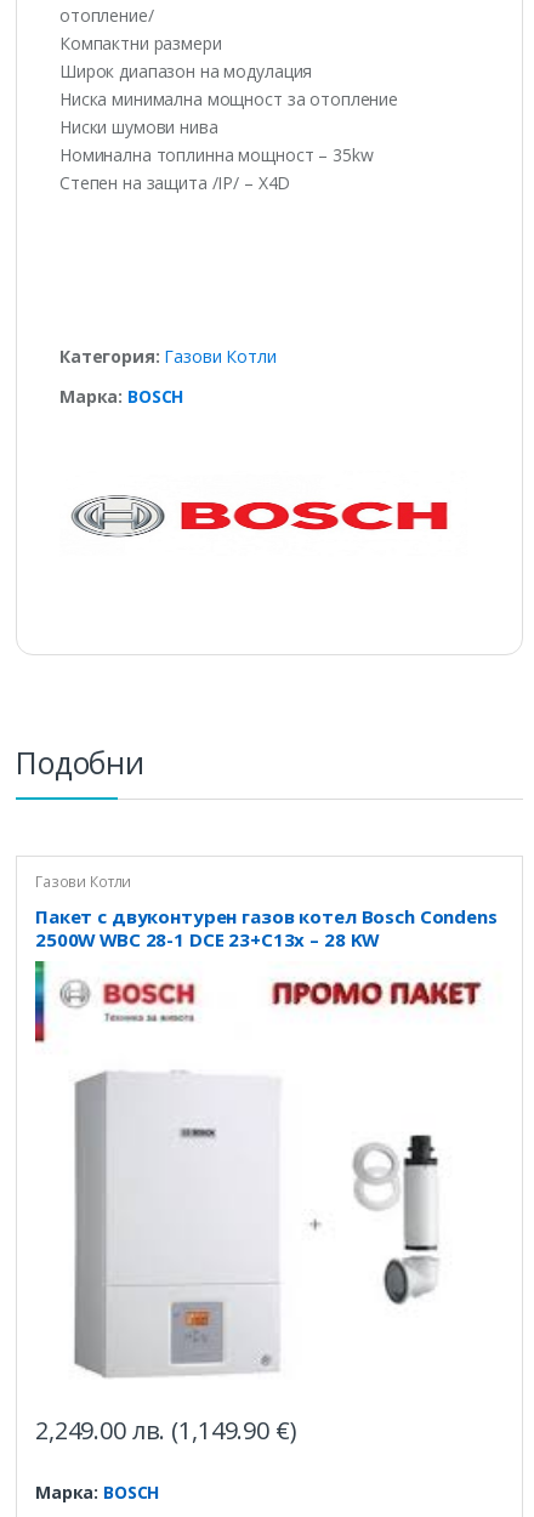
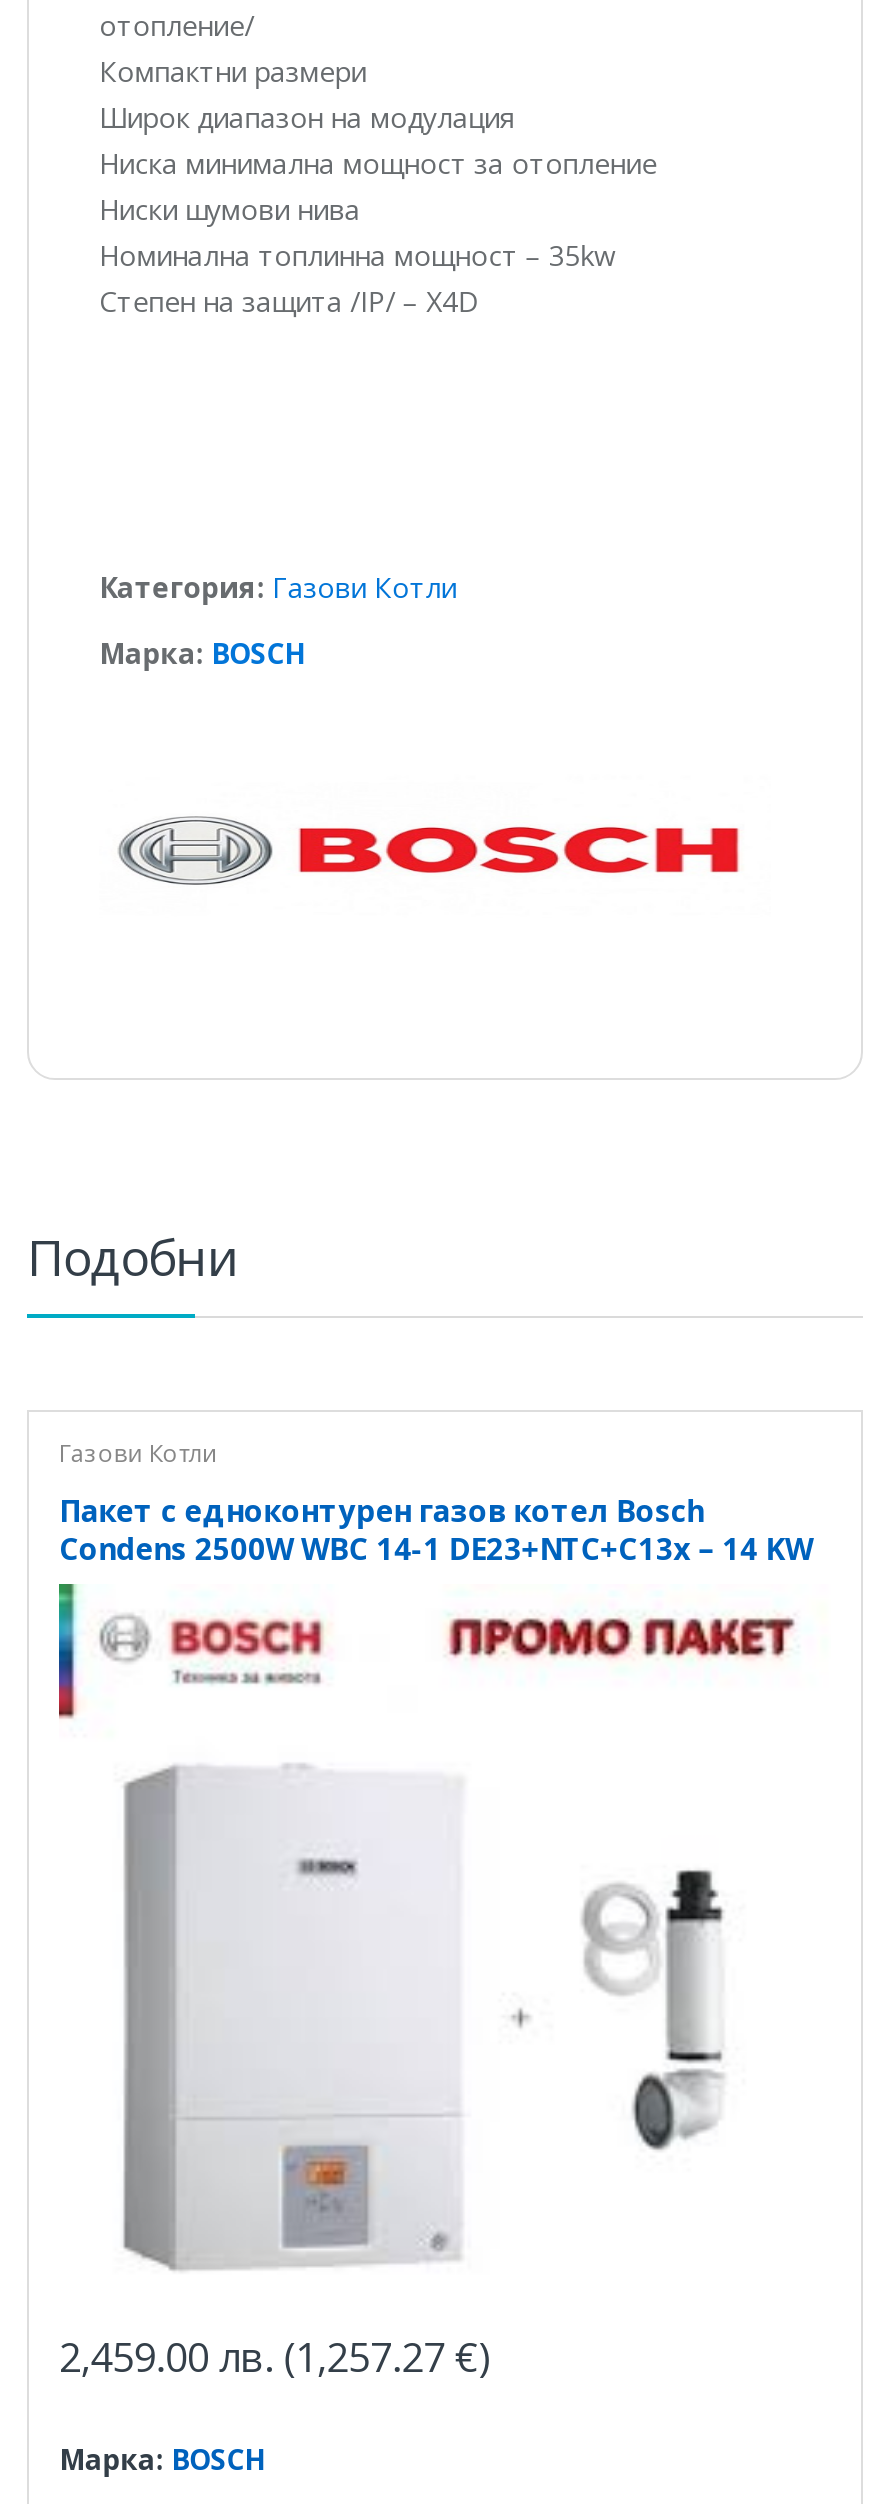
[35,904,497,951] Пакет с двуконтурен газов котел Bosch Condens | 2500W WBC 28-1 DCE 23+C13x – 28 KW -> [59,1489,813,1567] Пакет с едноконтурен газов котел Bosch | Condens 2500W WBC 14-1 DE23+NTC+C13x – 14 KW
[35,1414,297,1446] 2,249.00 лв. (1,149.90 €) -> [59,2330,490,2384] 2,459.00 лв. (1,257.27 €)

